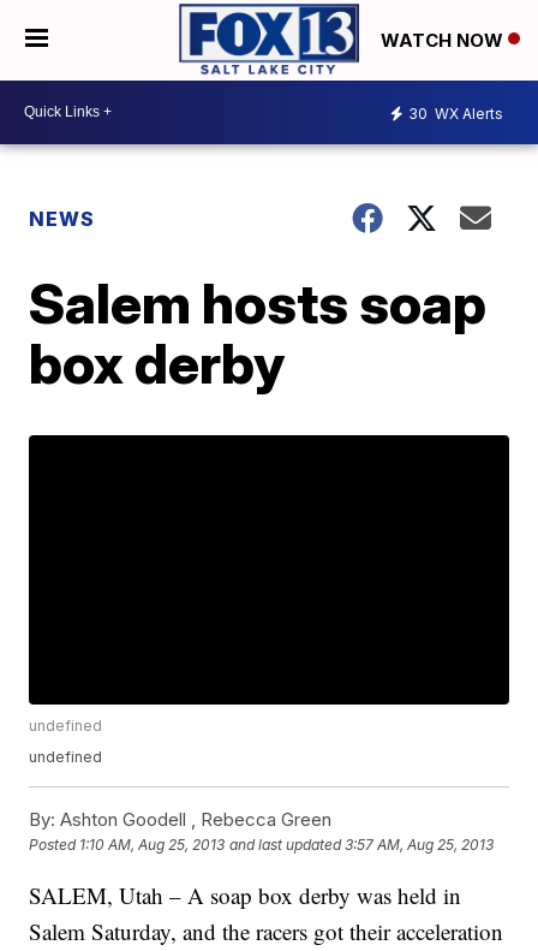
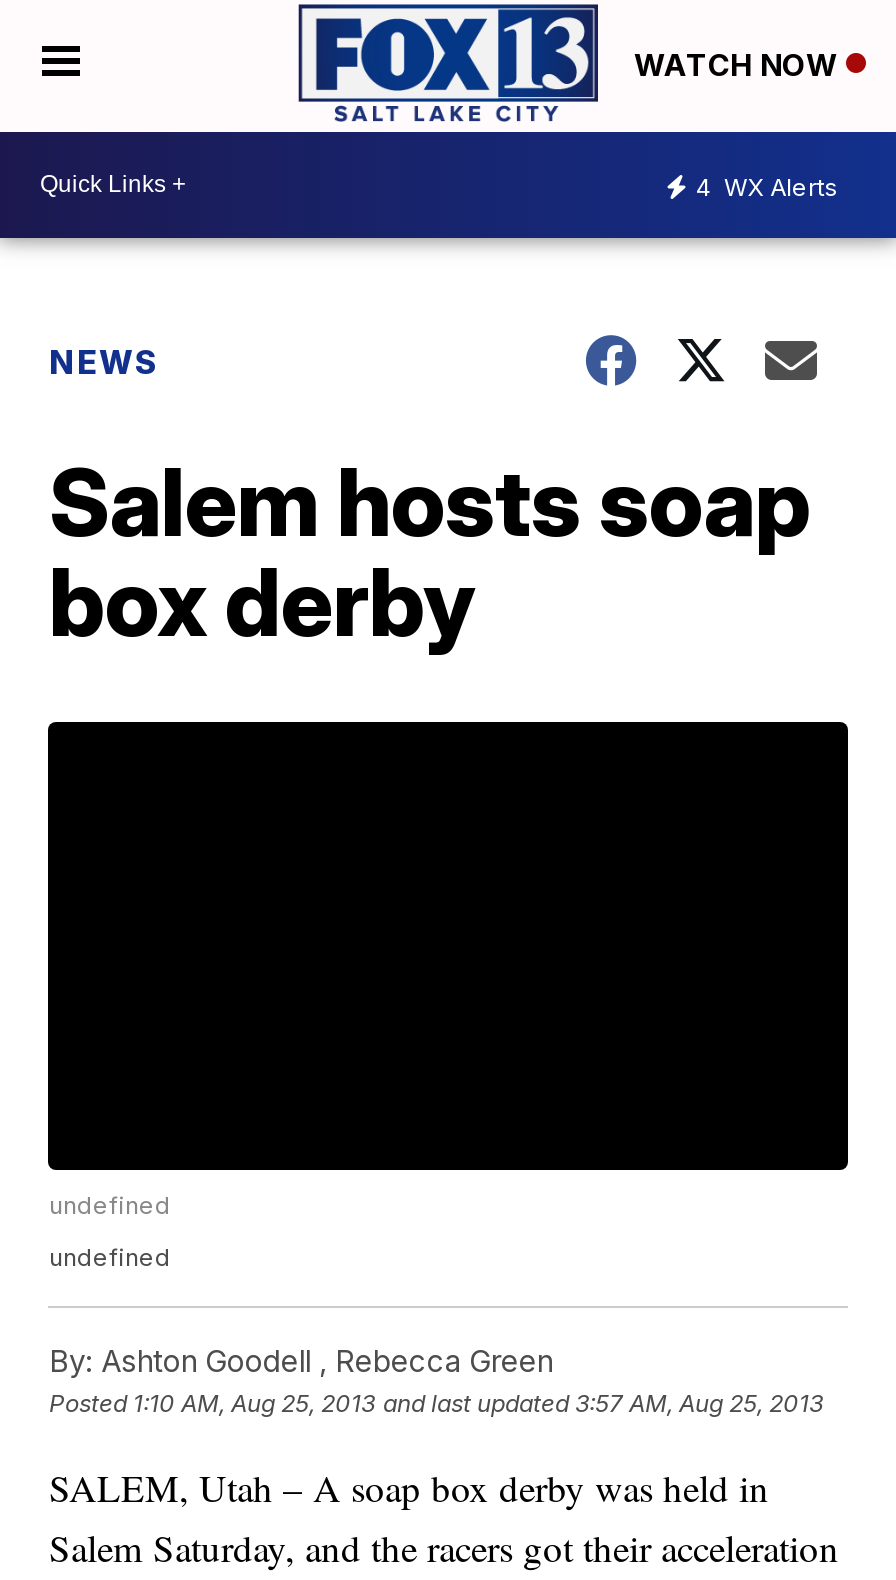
[408,105,503,123] 30 WX Alerts -> [696,172,838,202] 4 WX Alerts

